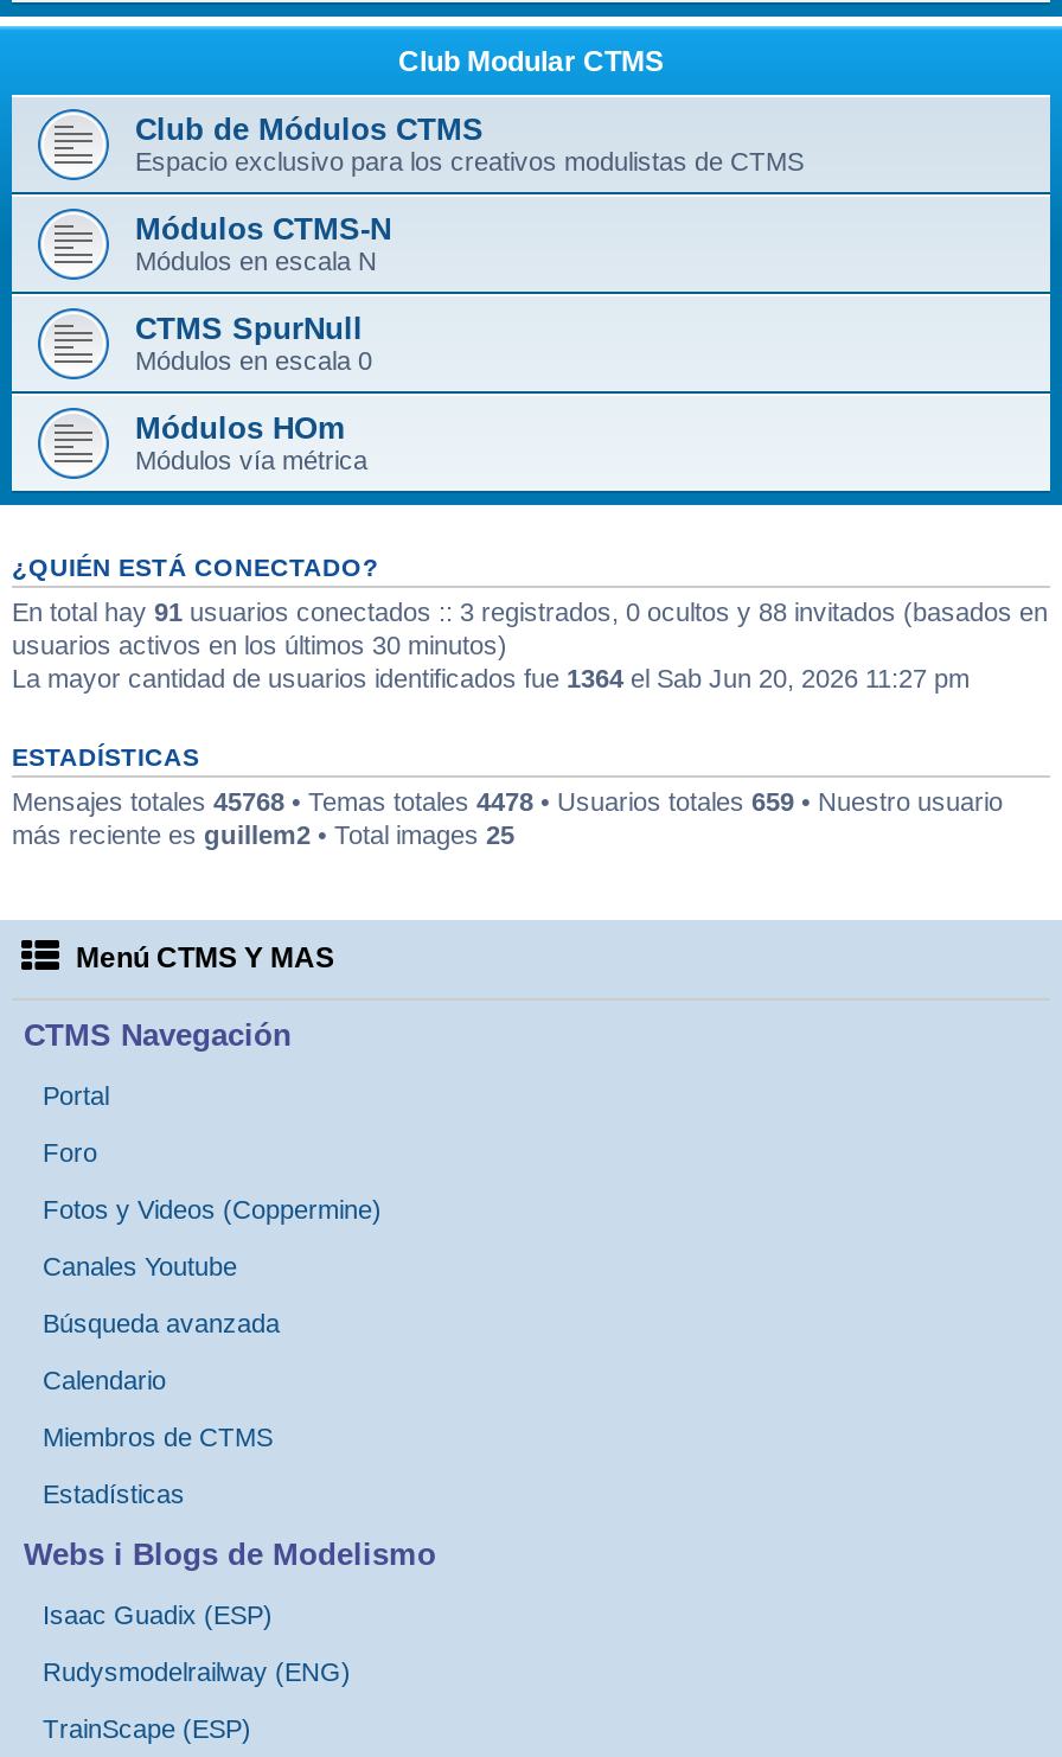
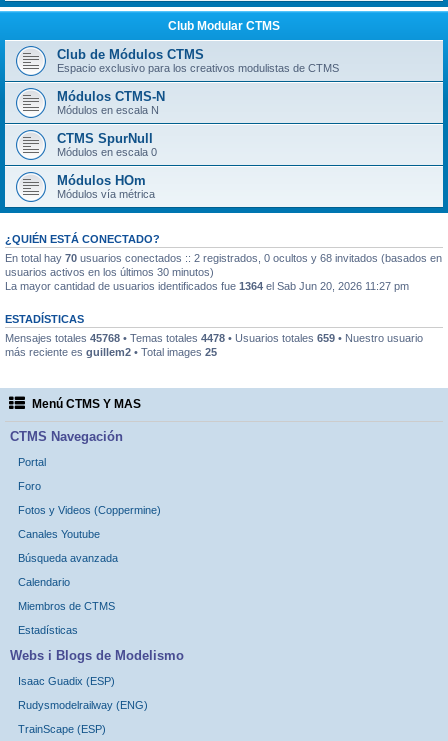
[12,598,1048,626] En total hay 91 usuarios conectados :: 3 registrados, 0 ocultos y 88 invitados (basados en -> [5,252,442,264] En total hay 70 usuarios conectados :: 2 registrados, 0 ocultos y 68 invitados (basados en

